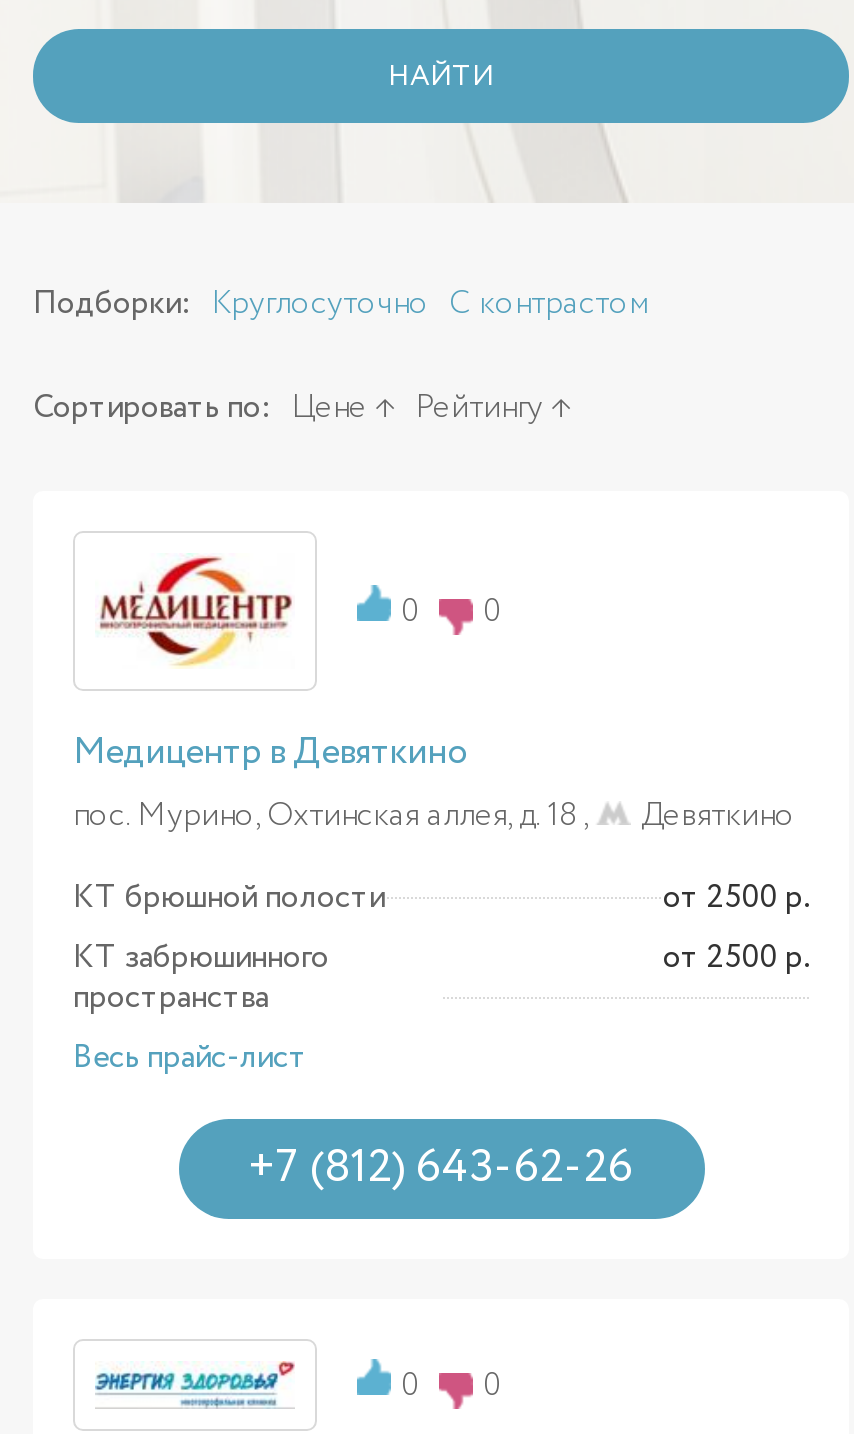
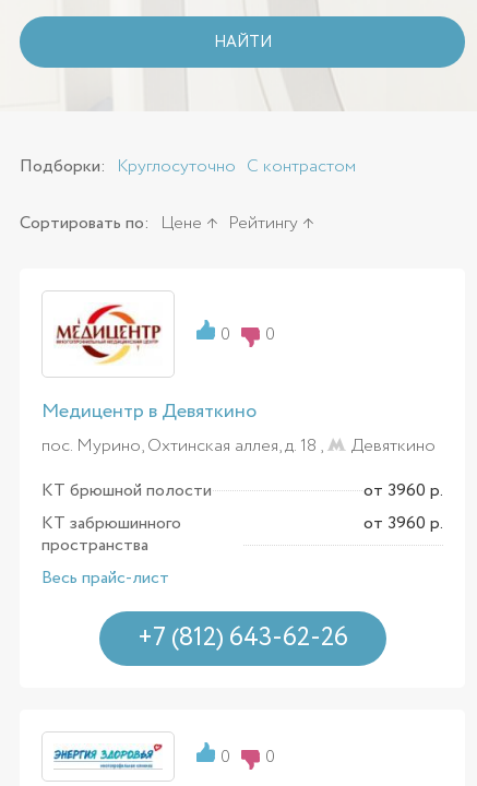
[663,875,809,921] от 2500 р. -> [363,478,443,503] от 3960 р.
[663,935,809,981] от 2500 р. -> [363,511,443,536] от 3960 р.

